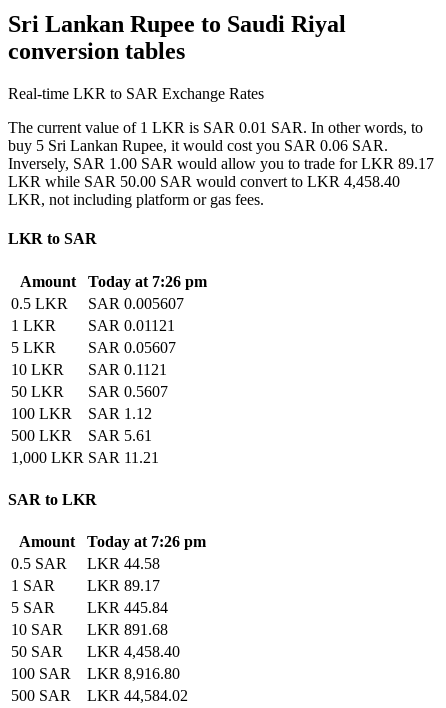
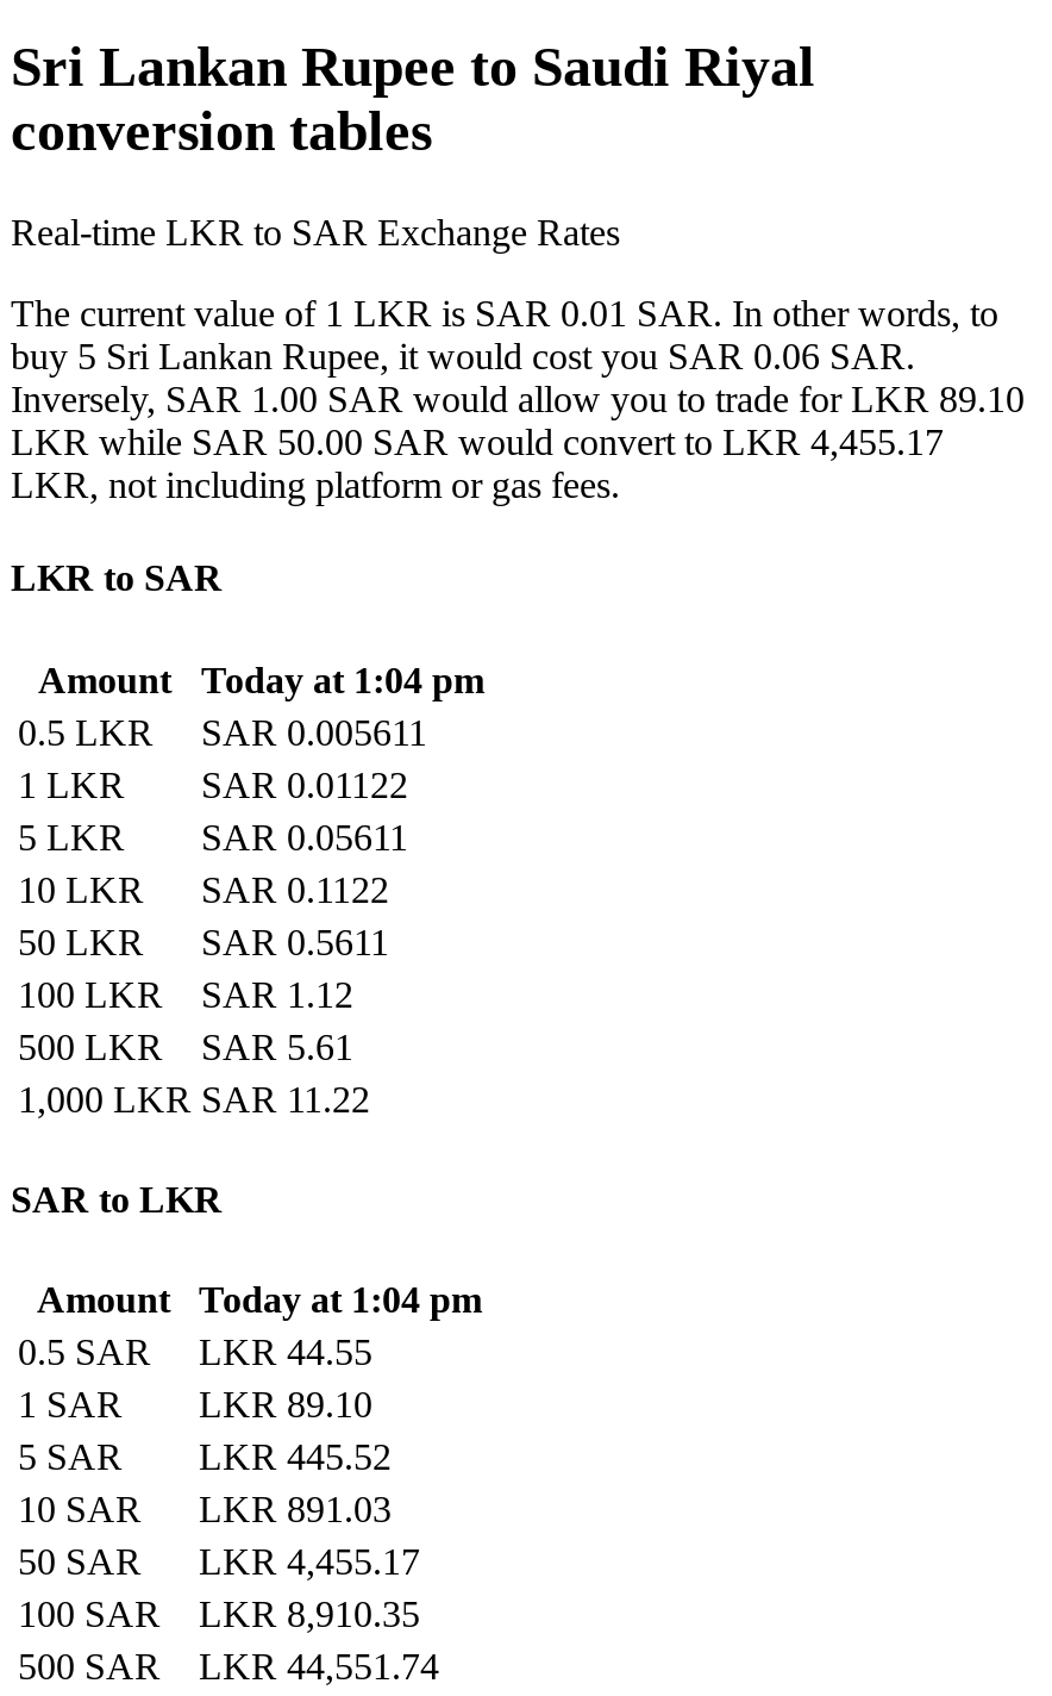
[8,155,434,172] Inversely, SAR 1.00 SAR would allow you to trade for LKR 89.17 -> [11,379,1025,420] Inversely, SAR 1.00 SAR would allow you to trade for LKR 89.10
[8,173,400,190] LKR while SAR 50.00 SAR would convert to LKR 4,458.40 -> [11,422,944,463] LKR while SAR 50.00 SAR would convert to LKR 4,455.17
[19,273,207,290] Amount Today at 7:26 pm -> [38,659,484,700] Amount Today at 1:04 pm
[11,295,184,312] 0.5 LKR SAR 0.005607 -> [18,712,427,752] 0.5 LKR SAR 0.005611
[11,317,175,334] 1 LKR SAR 0.01121 -> [18,764,408,804] 1 LKR SAR 0.01122
[11,339,176,356] 5 LKR SAR 0.05607 -> [18,816,408,857] 5 LKR SAR 0.05611
[11,361,167,378] 10 LKR SAR 0.1121 -> [18,869,389,909] 10 LKR SAR 0.1122
[11,383,168,400] 50 LKR SAR 0.5607 -> [18,921,389,962] 50 LKR SAR 0.5611
[11,449,159,466] 1,000 LKR SAR 11.21 -> [18,1078,370,1119] 1,000 LKR SAR 11.22
[19,533,206,550] Amount Today at 7:26 pm -> [37,1280,482,1320] Amount Today at 1:04 pm
[11,555,160,572] 0.5 SAR LKR 44.58 -> [18,1332,372,1373] 0.5 SAR LKR 44.55
[11,577,160,594] 1 SAR LKR 89.17 -> [18,1384,372,1425] 1 SAR LKR 89.10
[11,599,168,616] 5 SAR LKR 445.84 -> [18,1437,392,1477] 5 SAR LKR 445.52
[11,621,168,638] 10 SAR LKR 891.68 -> [18,1489,392,1530] 10 SAR LKR 891.03
[11,643,180,660] 50 SAR LKR 4,458.40 -> [18,1542,420,1582] 50 SAR LKR 4,455.17
[11,665,180,682] 100 SAR LKR 8,916.80 -> [18,1594,420,1635] 100 SAR LKR 8,910.35
[11,687,188,704] 500 SAR LKR 44,584.02 -> [18,1646,439,1687] 500 SAR LKR 44,551.74

